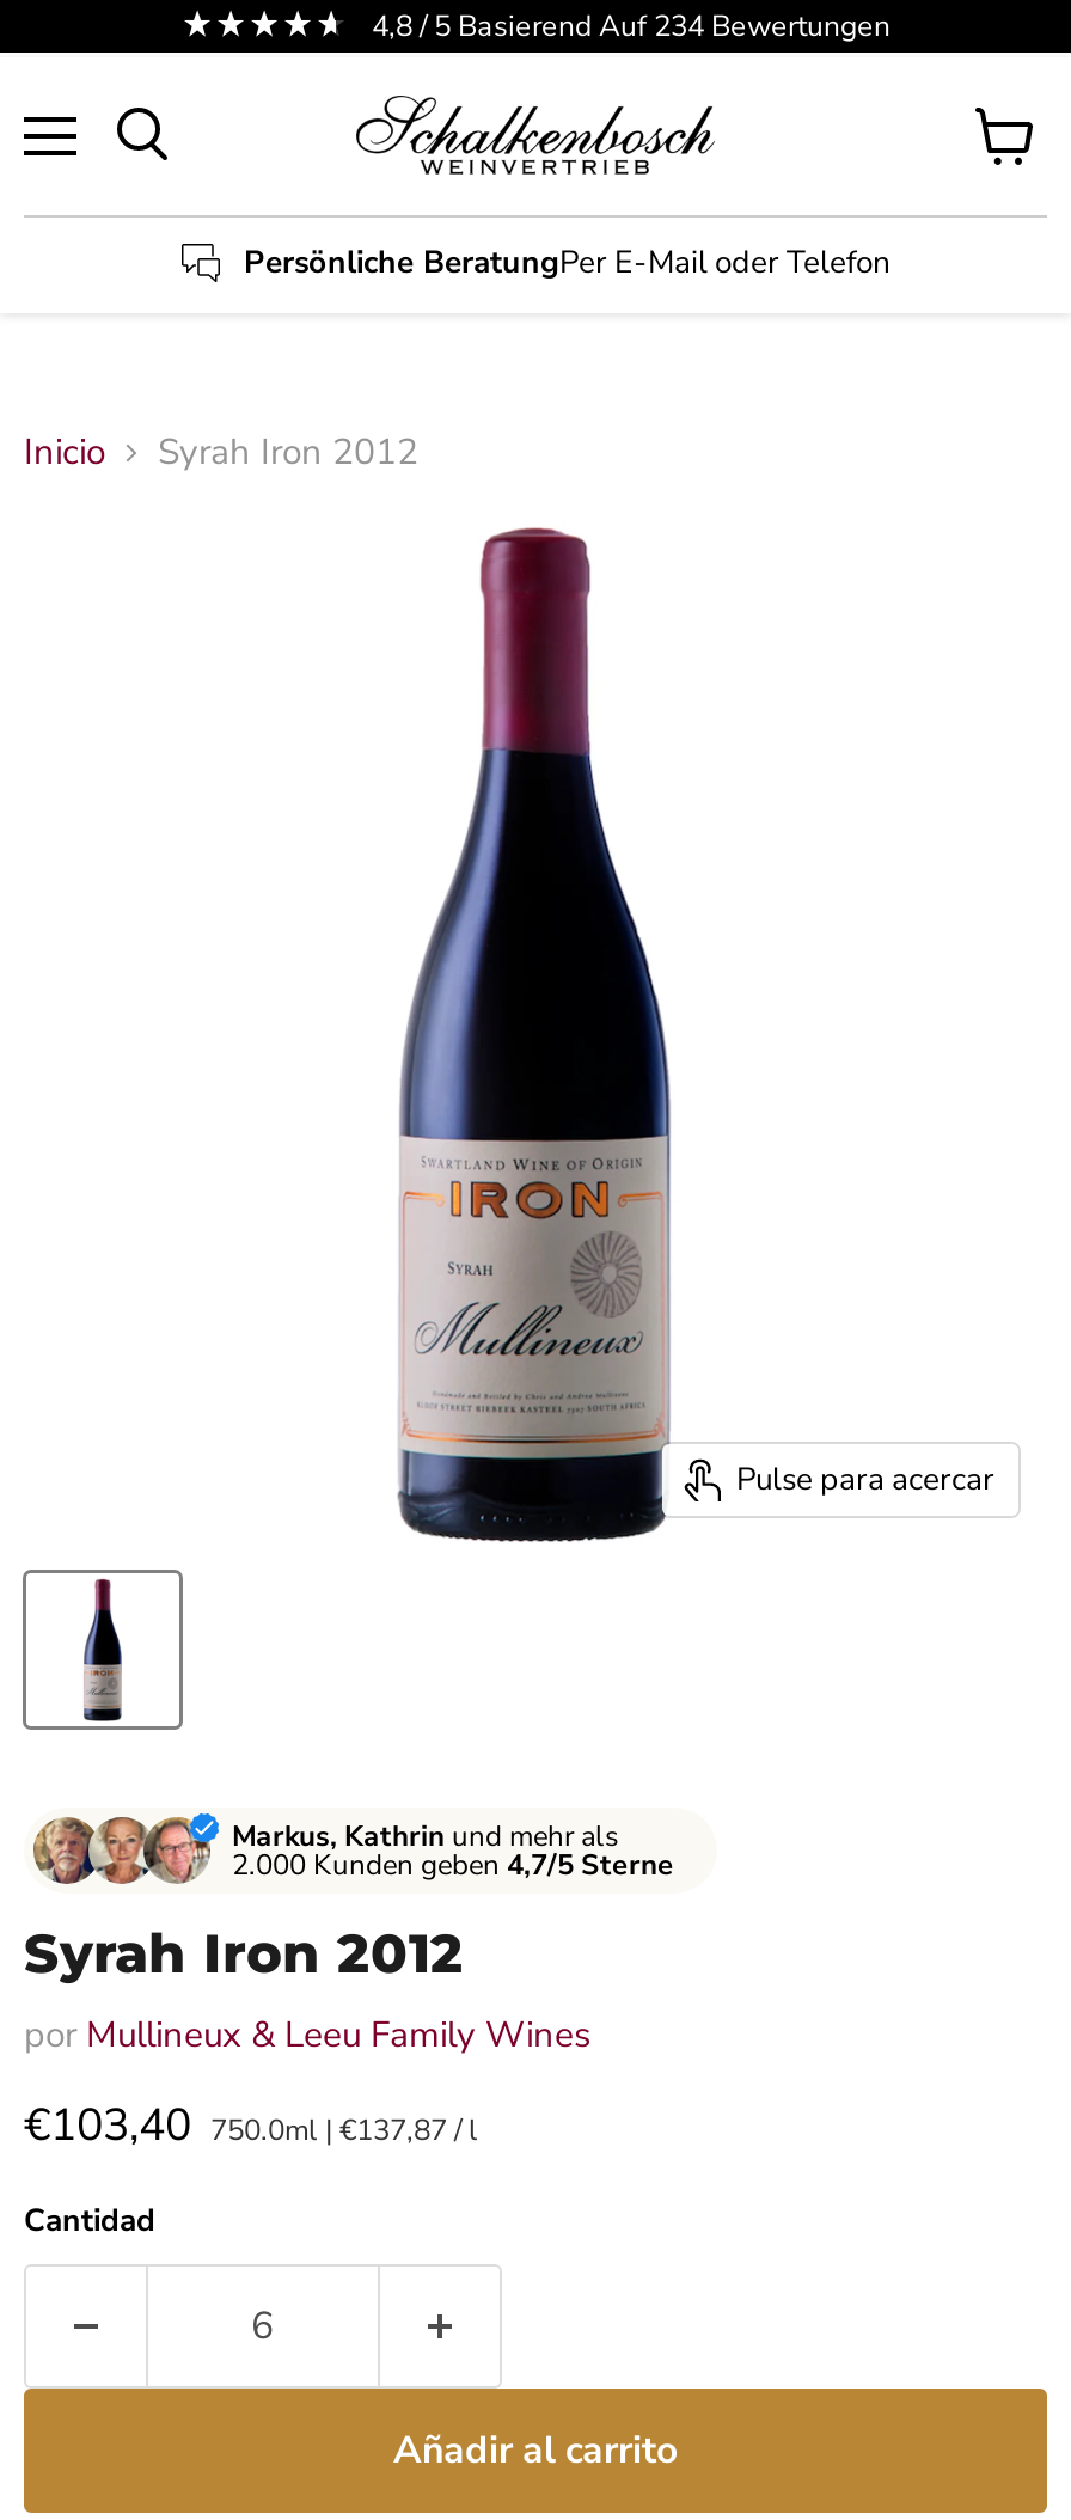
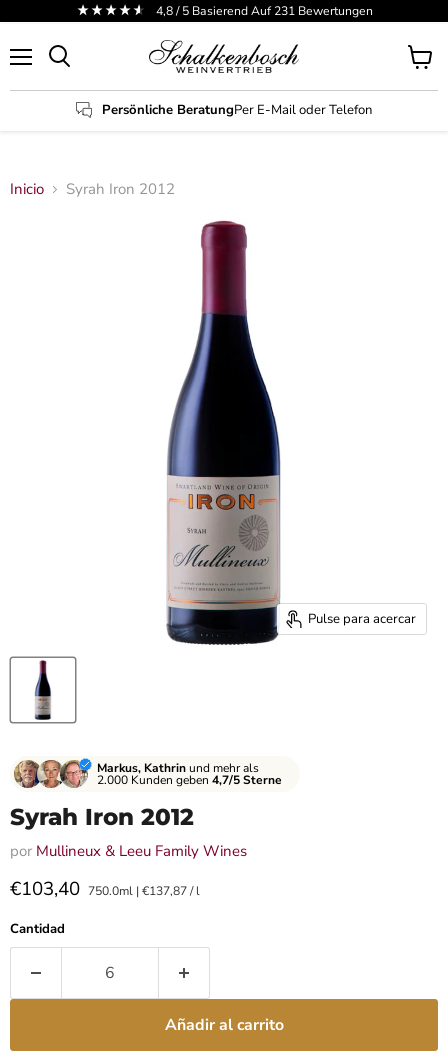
[372,7,891,45] 4,8 / 5 Basierend Auf 234 Bewertungen -> [155,3,372,19] 4,8 / 5 Basierend Auf 231 Bewertungen

